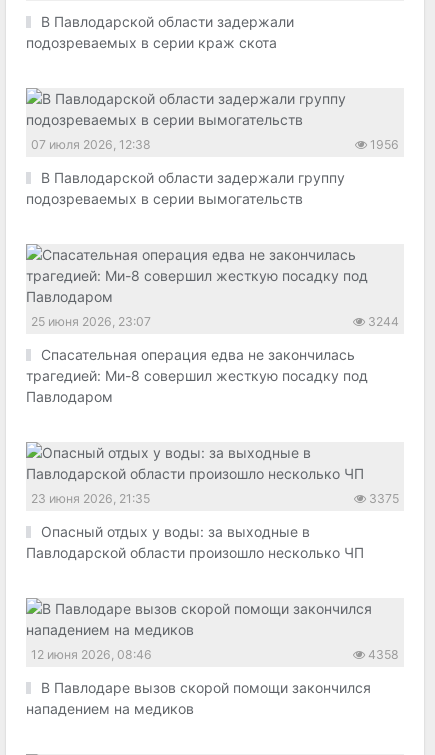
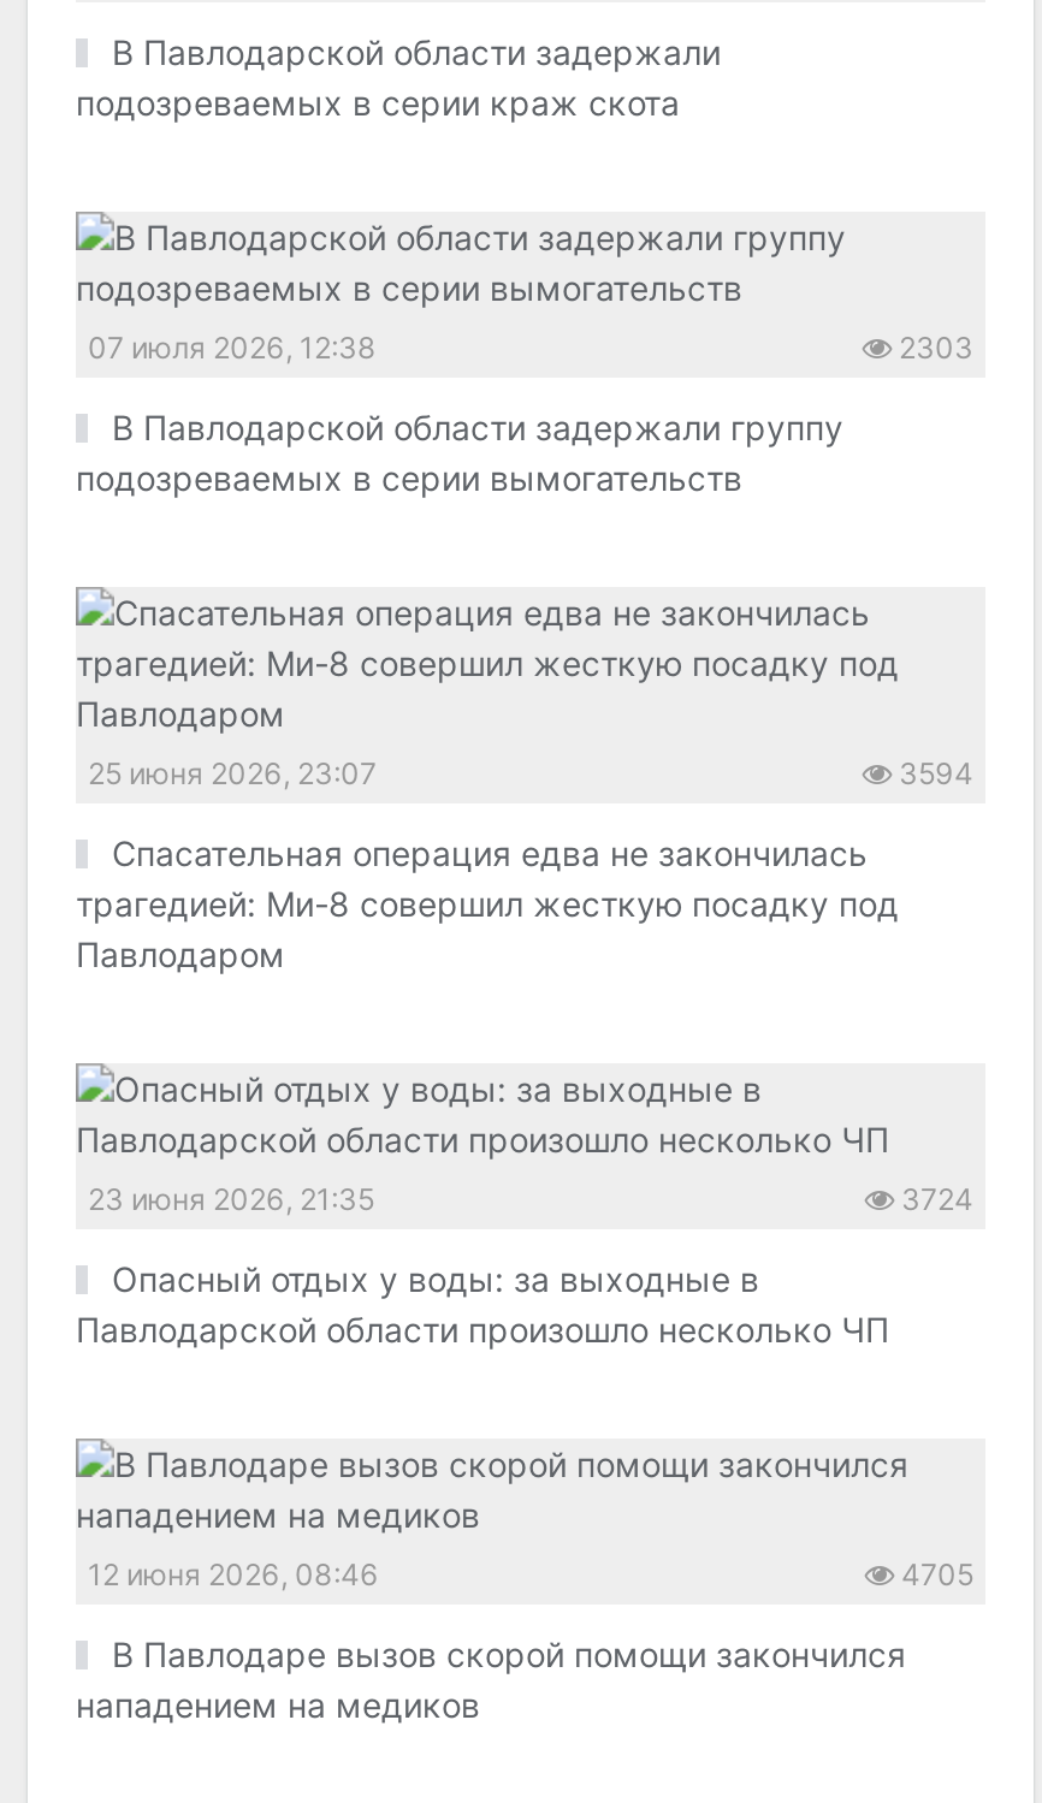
[367,137,399,152] 1956 -> [892,330,973,366] 2303
[365,314,399,329] 3244 -> [892,756,973,792] 3594
[366,491,399,506] 3375 -> [894,1182,973,1218] 3724
[365,647,399,662] 4358 -> [894,1557,973,1593] 4705

